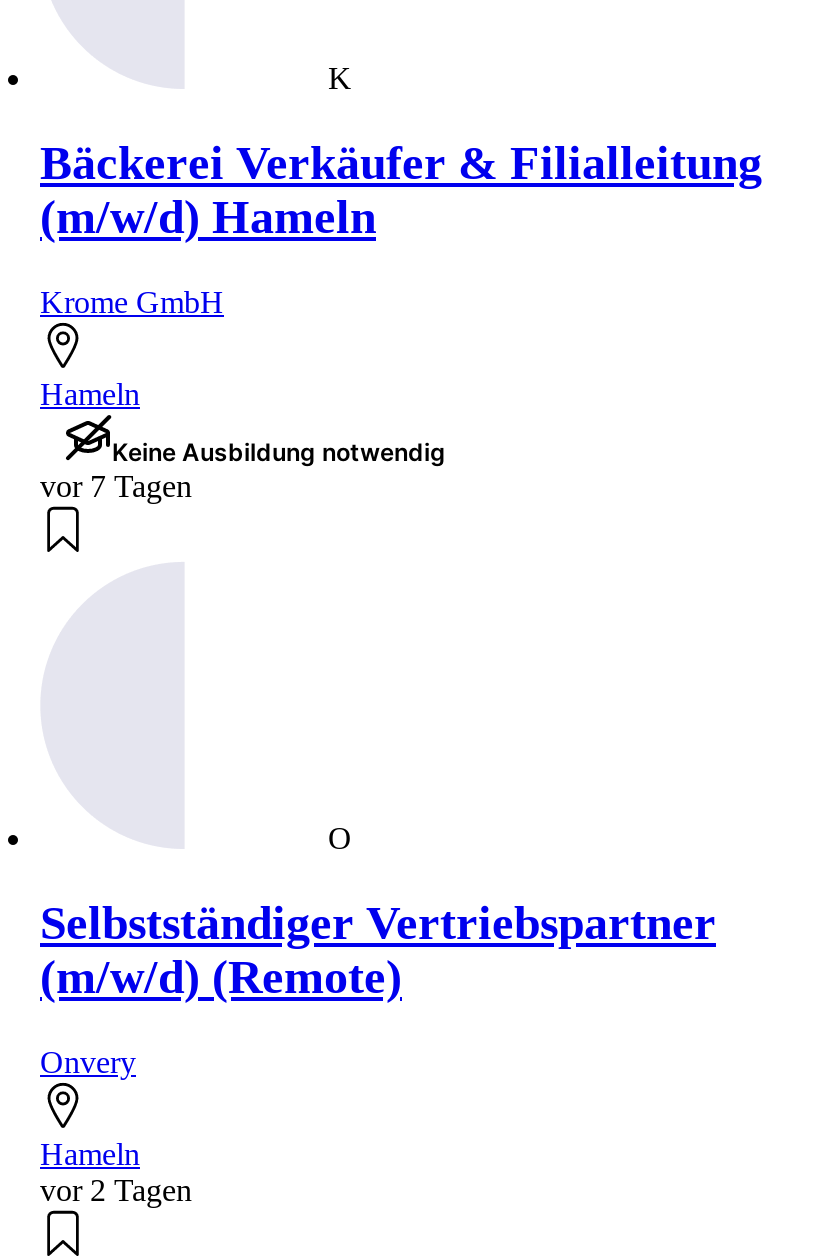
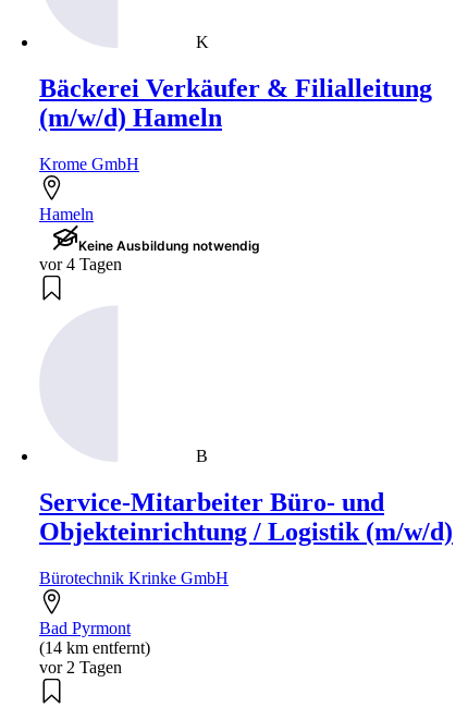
[40,469,192,503] vor 7 Tagen -> [39,255,122,274] vor 4 Tagen
[328,821,352,855] O -> [196,447,208,465] B
[40,896,716,1002] Selbstständiger Vertriebspartner | (m/w/d) (Remote) -> [39,488,453,546] Service-Mitarbeiter Büro- und | Objekteinrichtung / Logistik (m/w/d)
[40,1044,136,1078] Onvery -> [39,569,229,587] Bürotechnik Krinke GmbH
[40,1136,140,1170] Hameln -> [39,619,150,657] Bad Pyrmont | (14 km entfernt)

